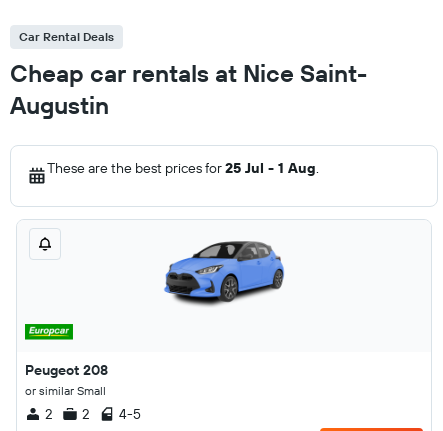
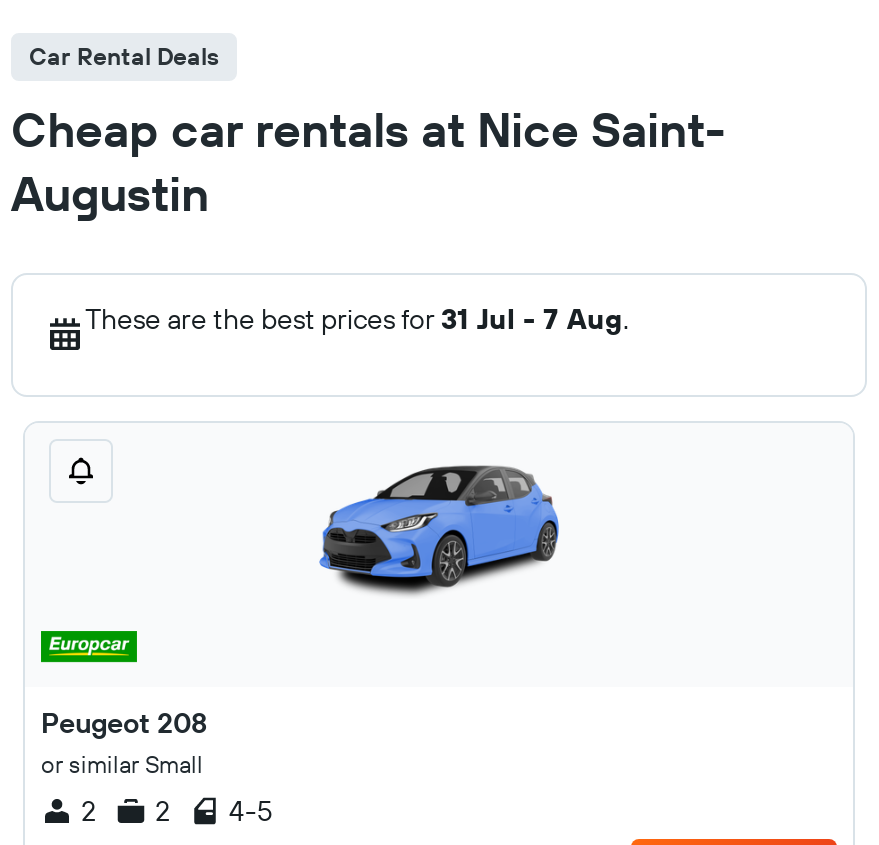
[47,159,319,177] These are the best prices for 25 Jul - 1 Aug. -> [85,301,629,337] These are the best prices for 31 Jul - 7 Aug.

